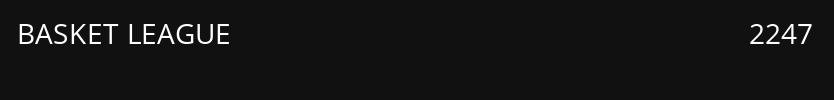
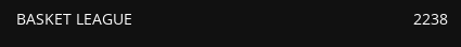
[749,14,813,52] 2247 -> [413,8,448,29] 2238

